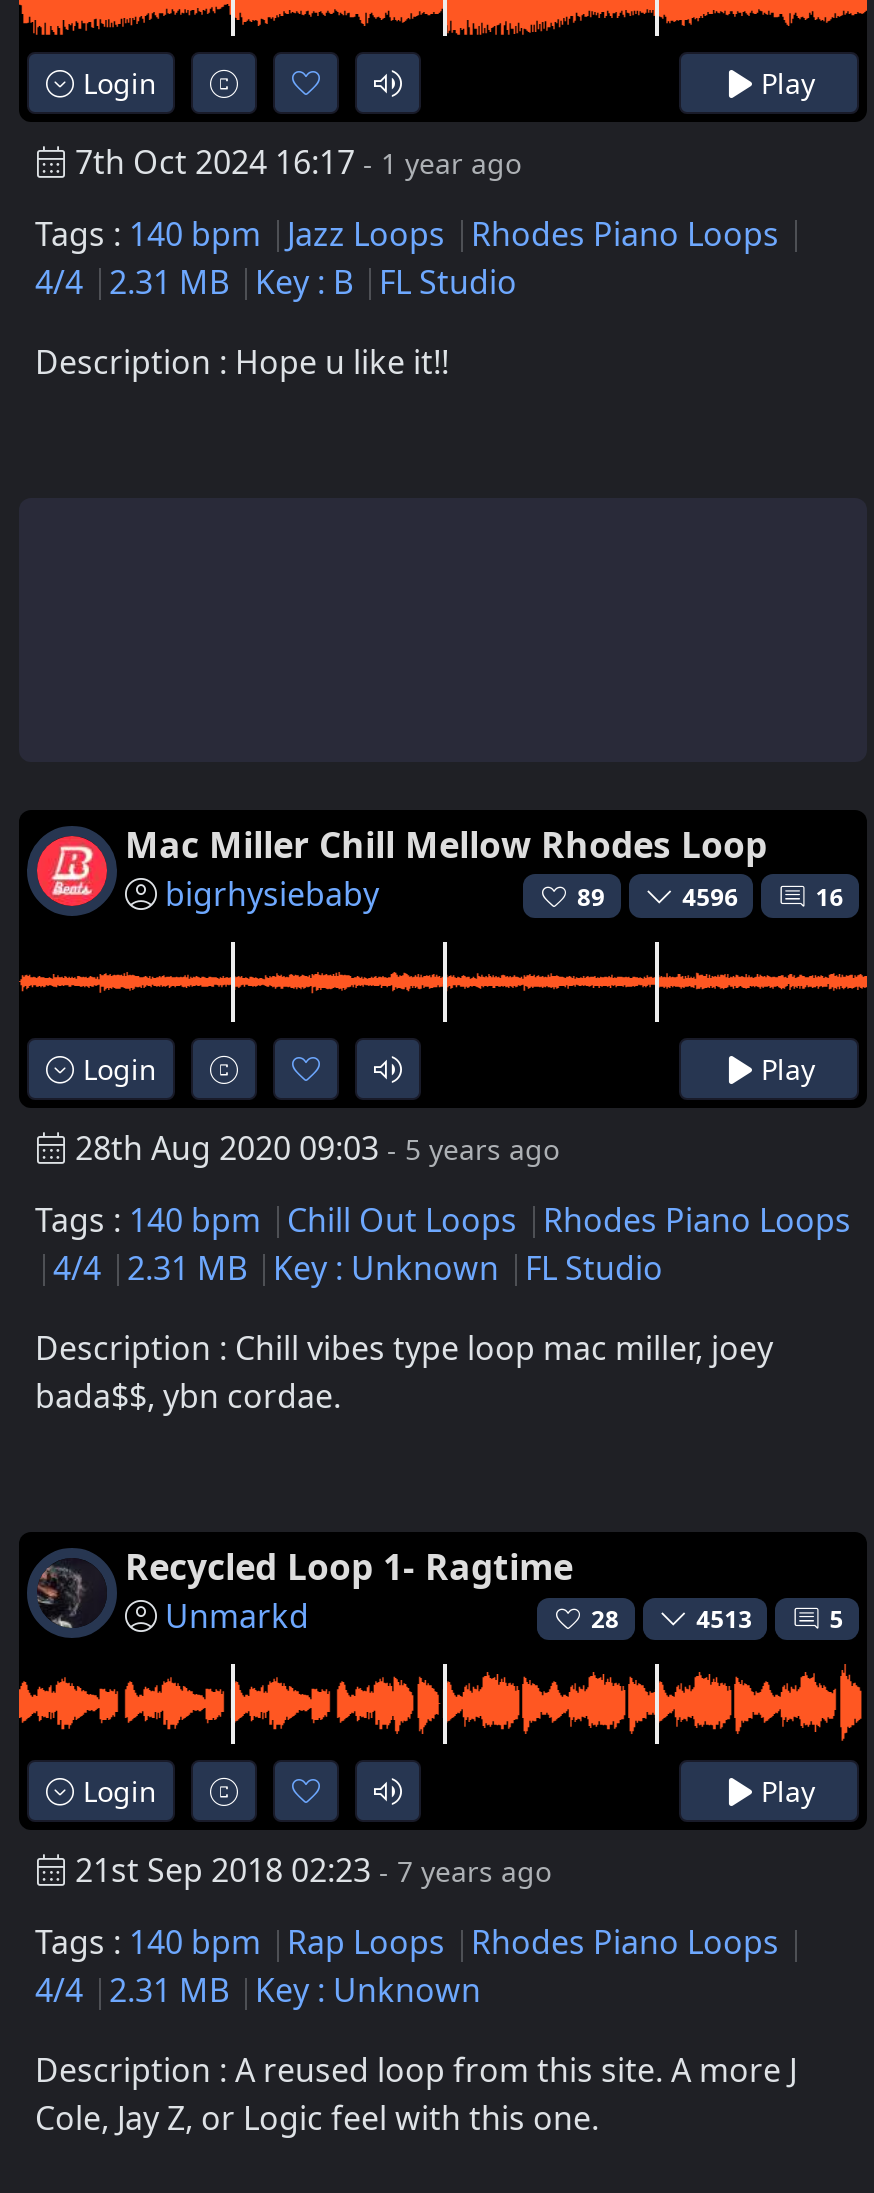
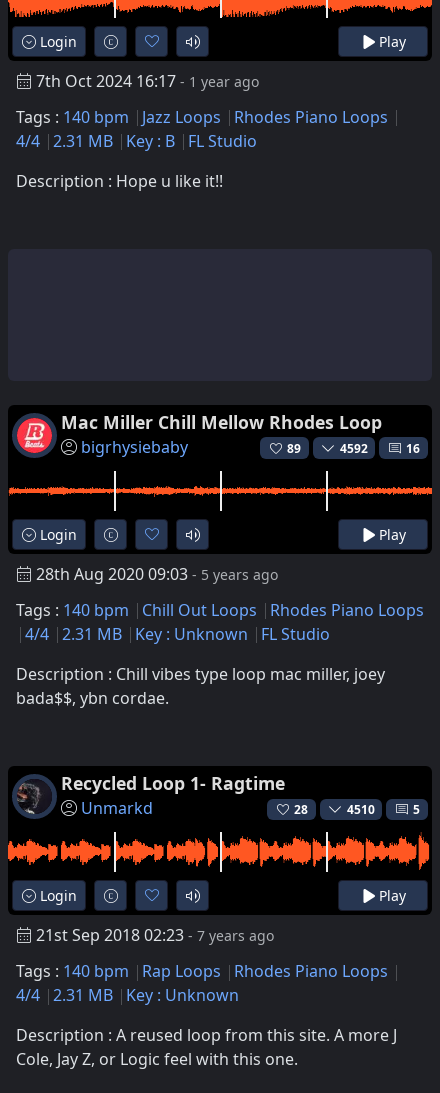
[682,879,738,913] 4596 -> [340,440,368,457] 4592
[696,1602,752,1636] 4513 -> [347,801,375,818] 4510

